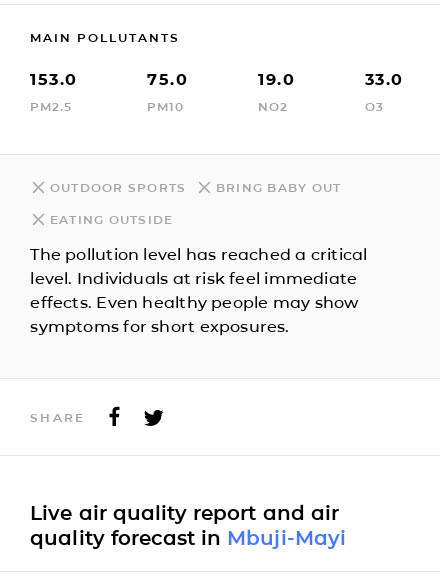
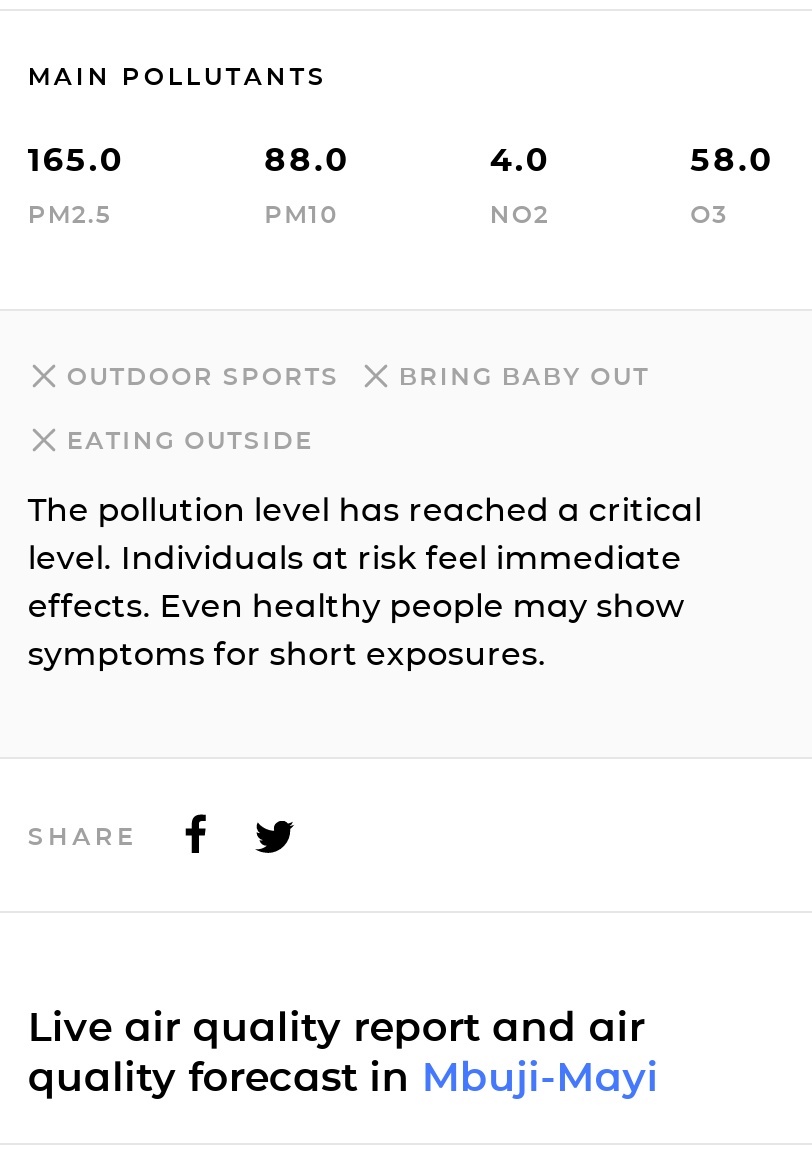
[30,70,78,89] 153.0 -> [28,141,125,179] 165.0
[147,70,188,89] 75.0 -> [264,141,350,179] 88.0
[258,70,295,89] 19.0 -> [490,141,551,179] 4.0
[365,70,404,89] 33.0 -> [690,141,774,179] 58.0

